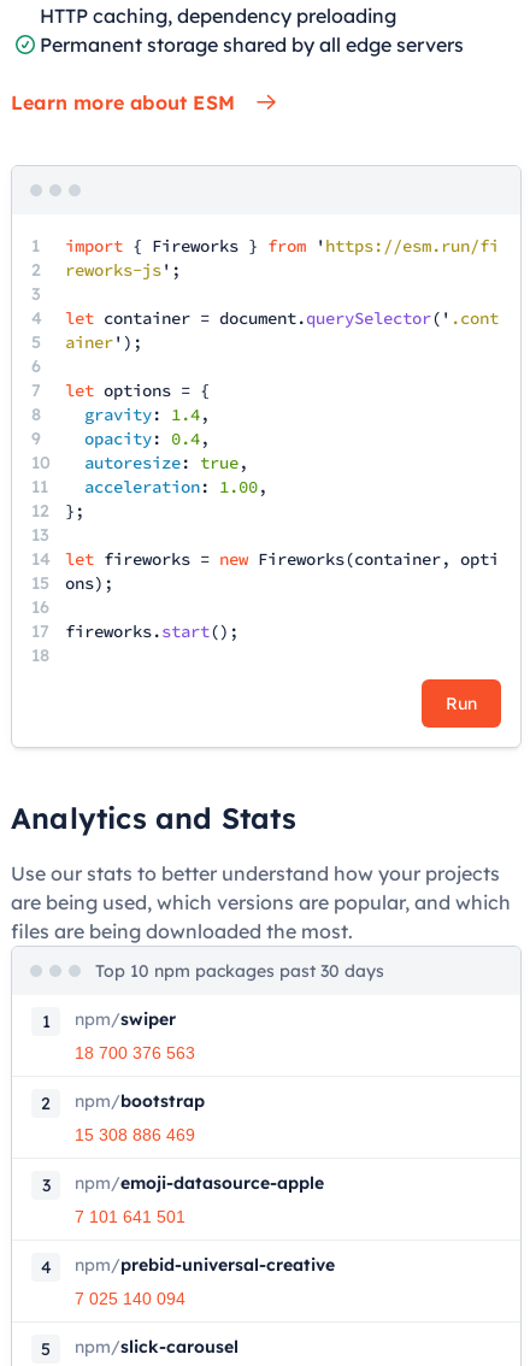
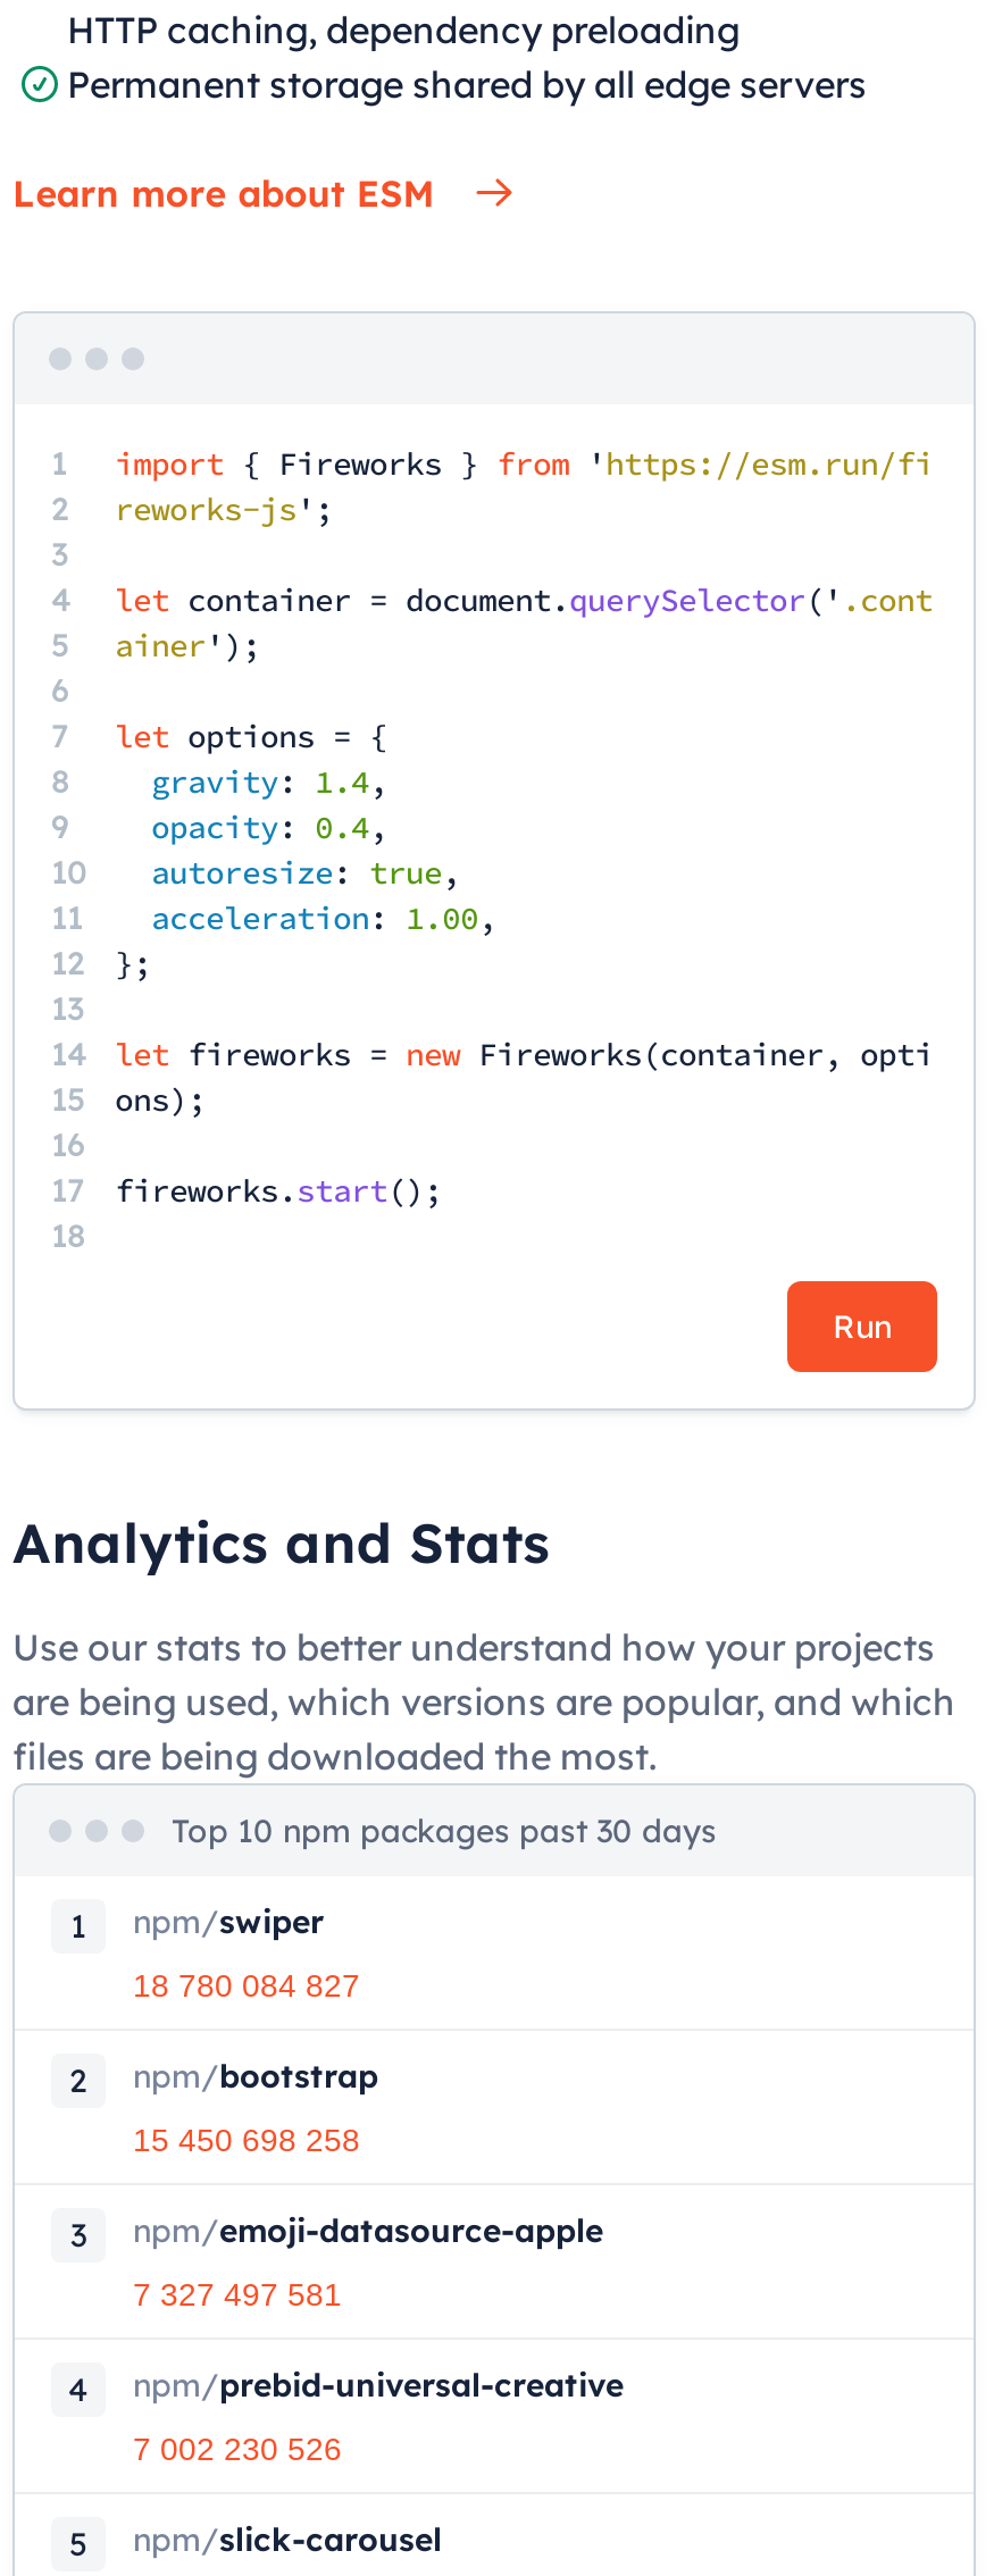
[75,1043,195,1062] 18 700 376 563 -> [133,1967,360,2004] 18 780 084 827
[75,1125,195,1144] 15 308 886 469 -> [133,2122,360,2158] 15 450 698 258
[75,1207,185,1226] 7 101 641 501 -> [133,2276,342,2312] 7 327 497 581
[75,1289,185,1308] 7 025 140 094 -> [133,2431,342,2467] 7 002 230 526

